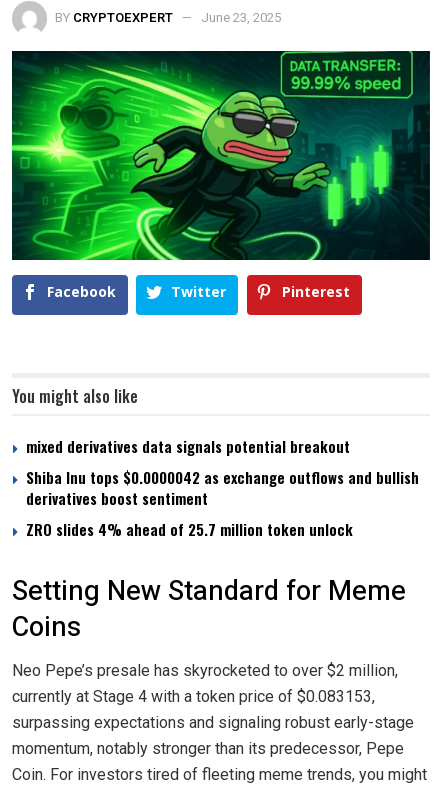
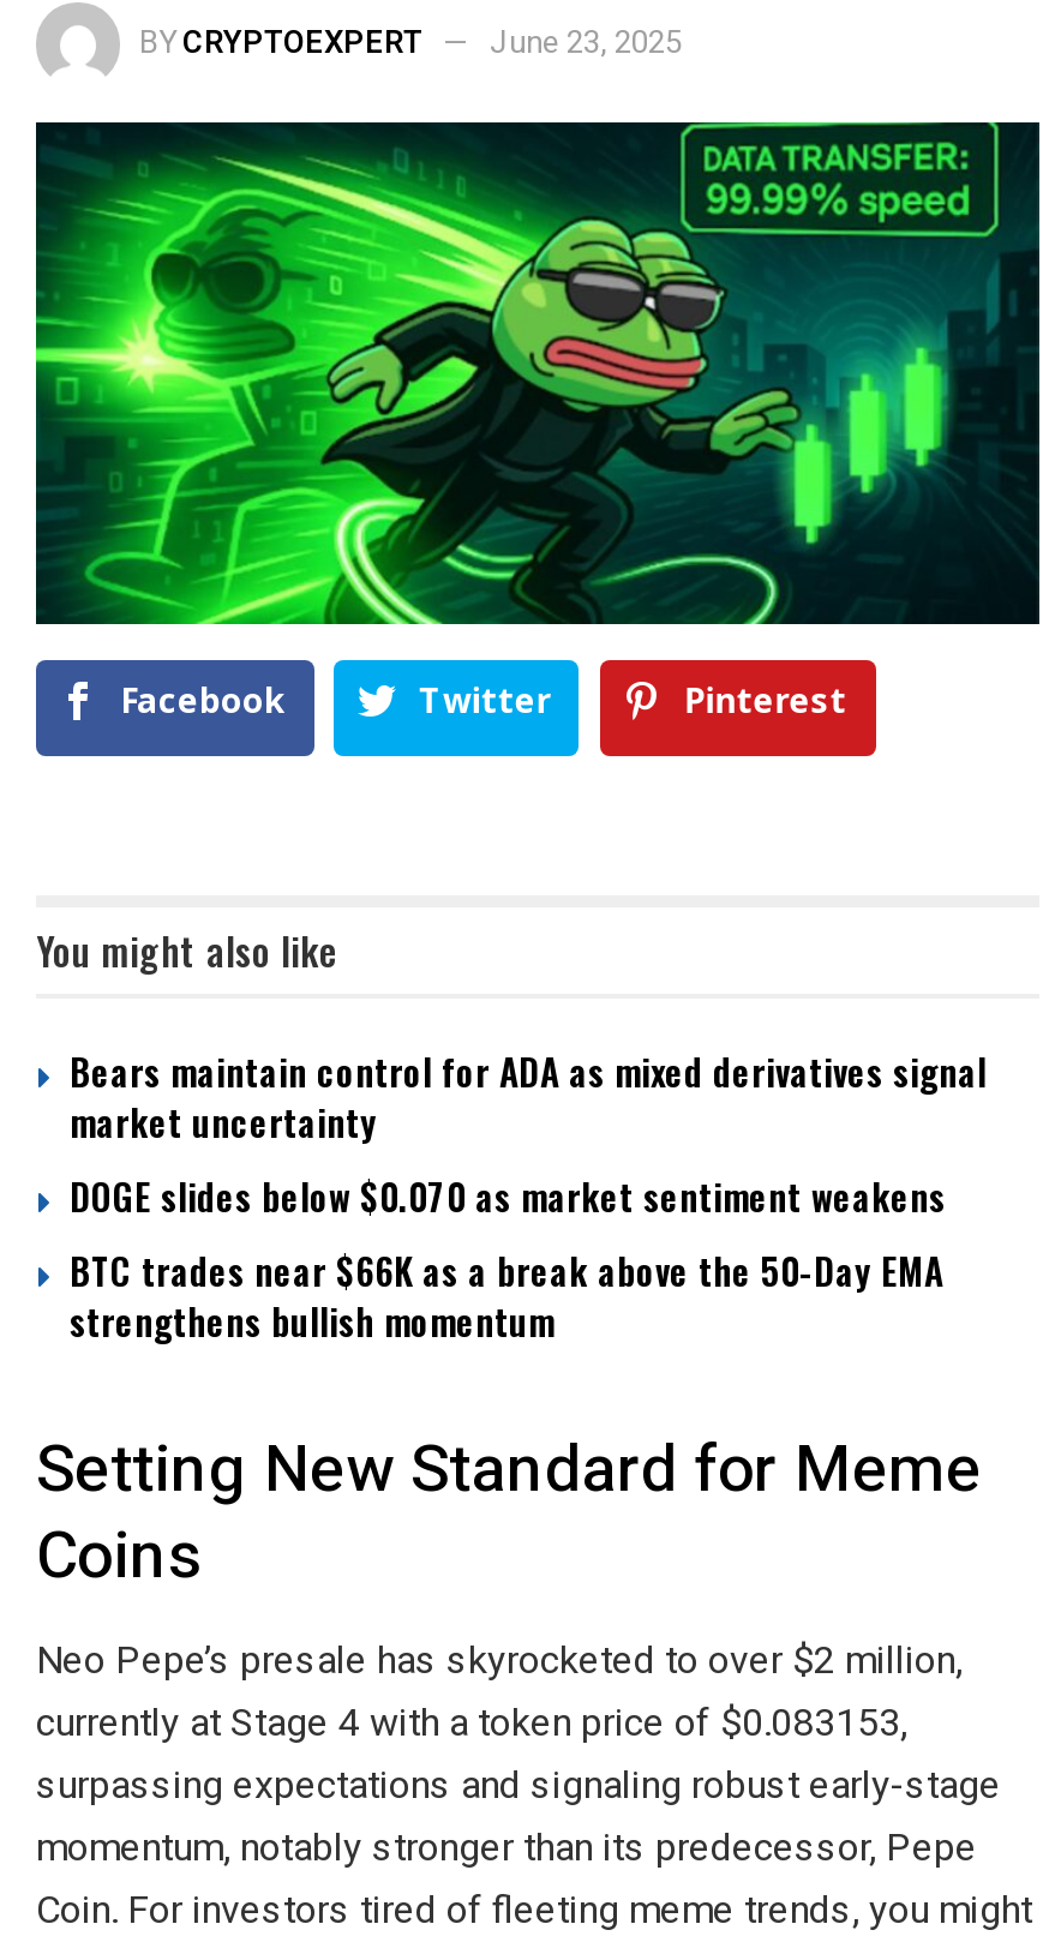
[26,435,419,540] mixed derivatives data signals potential breakout | Shiba Inu tops $0.0000042 as exchange outflows and bullish | derivatives boost sentiment | ZRO slides 4% ahead of 25.7 million token unlock -> [70,1045,987,1347] Bears maintain control for ADA as mixed derivatives signal | market uncertainty | DOGE slides below $0.070 as market sentiment weakens | BTC trades near $66K as a break above the 50-Day EMA | strengthens bullish momentum

